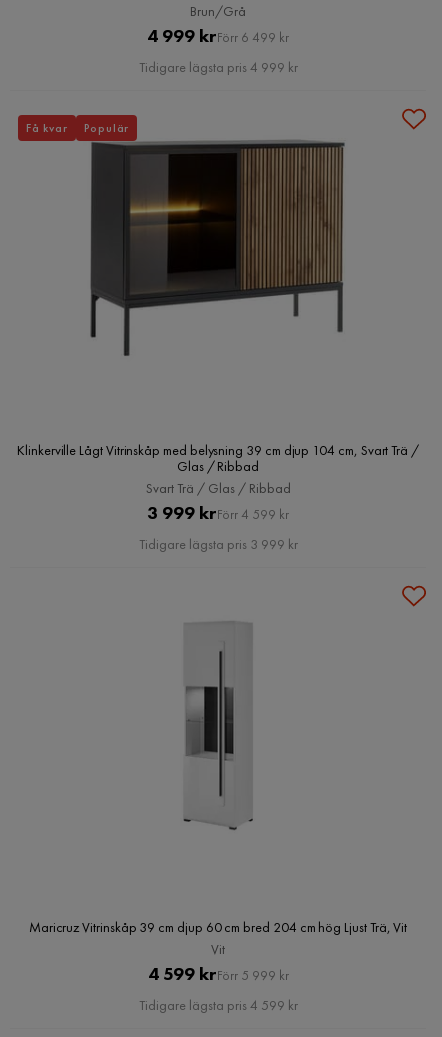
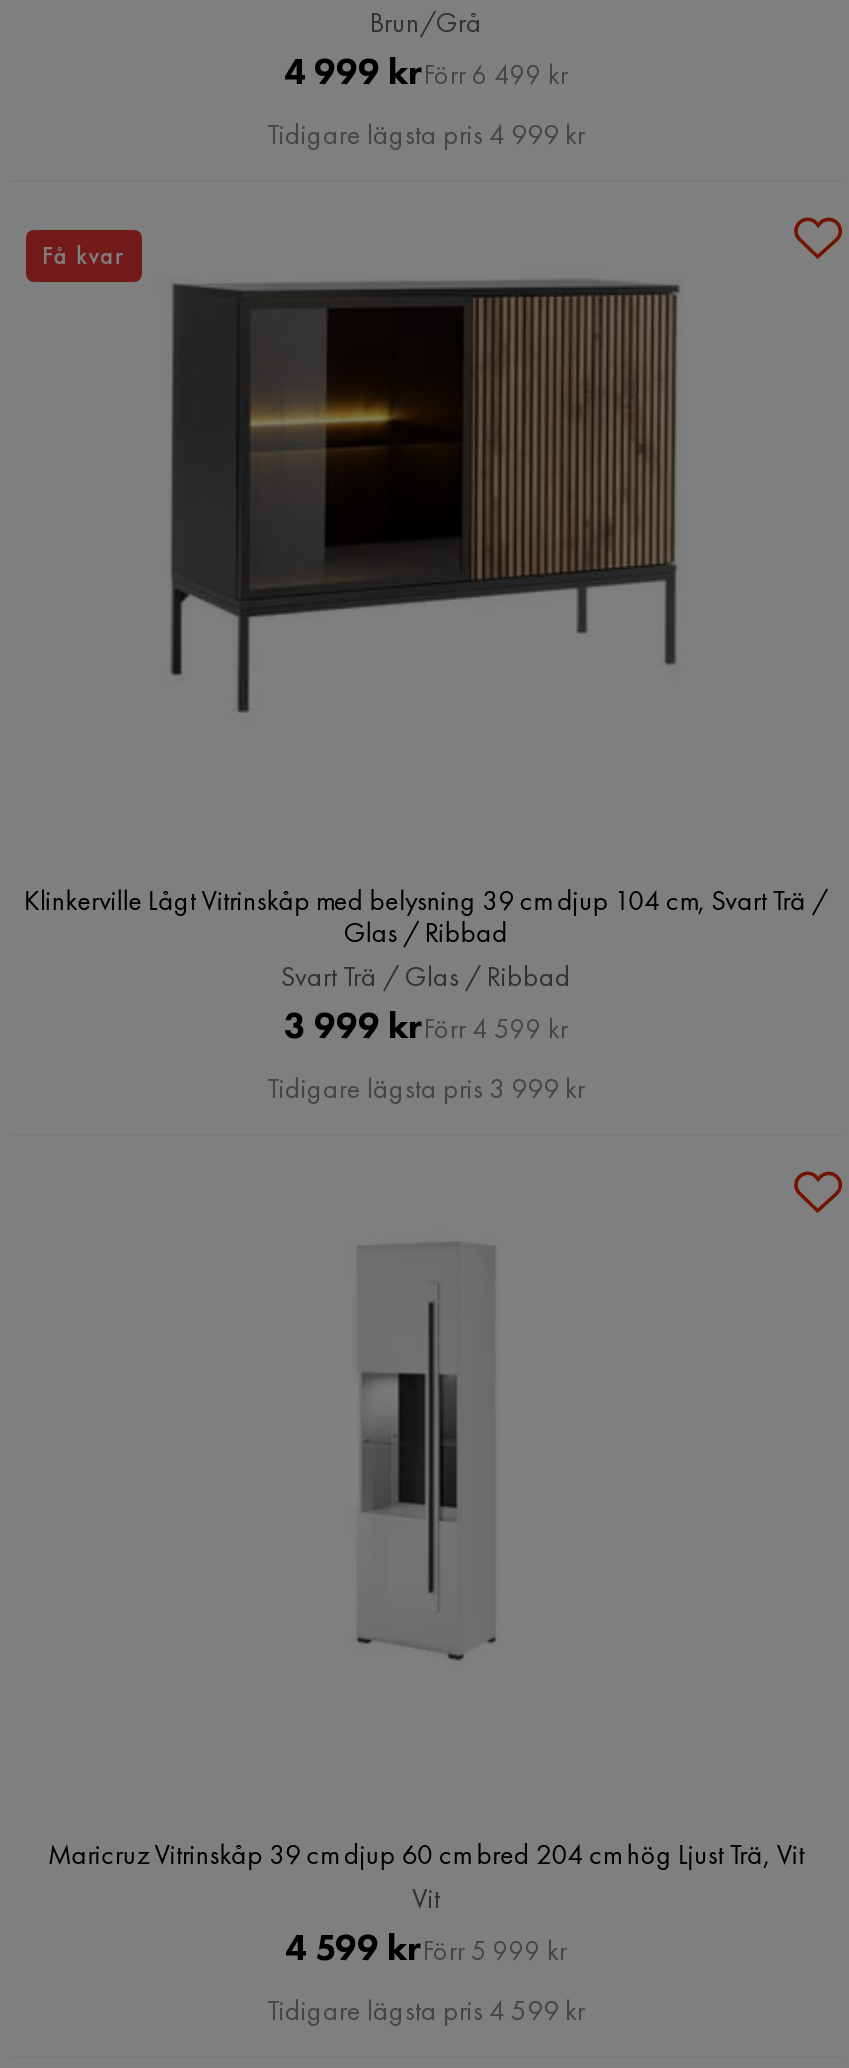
[84,120,129,136] Populär -> none

